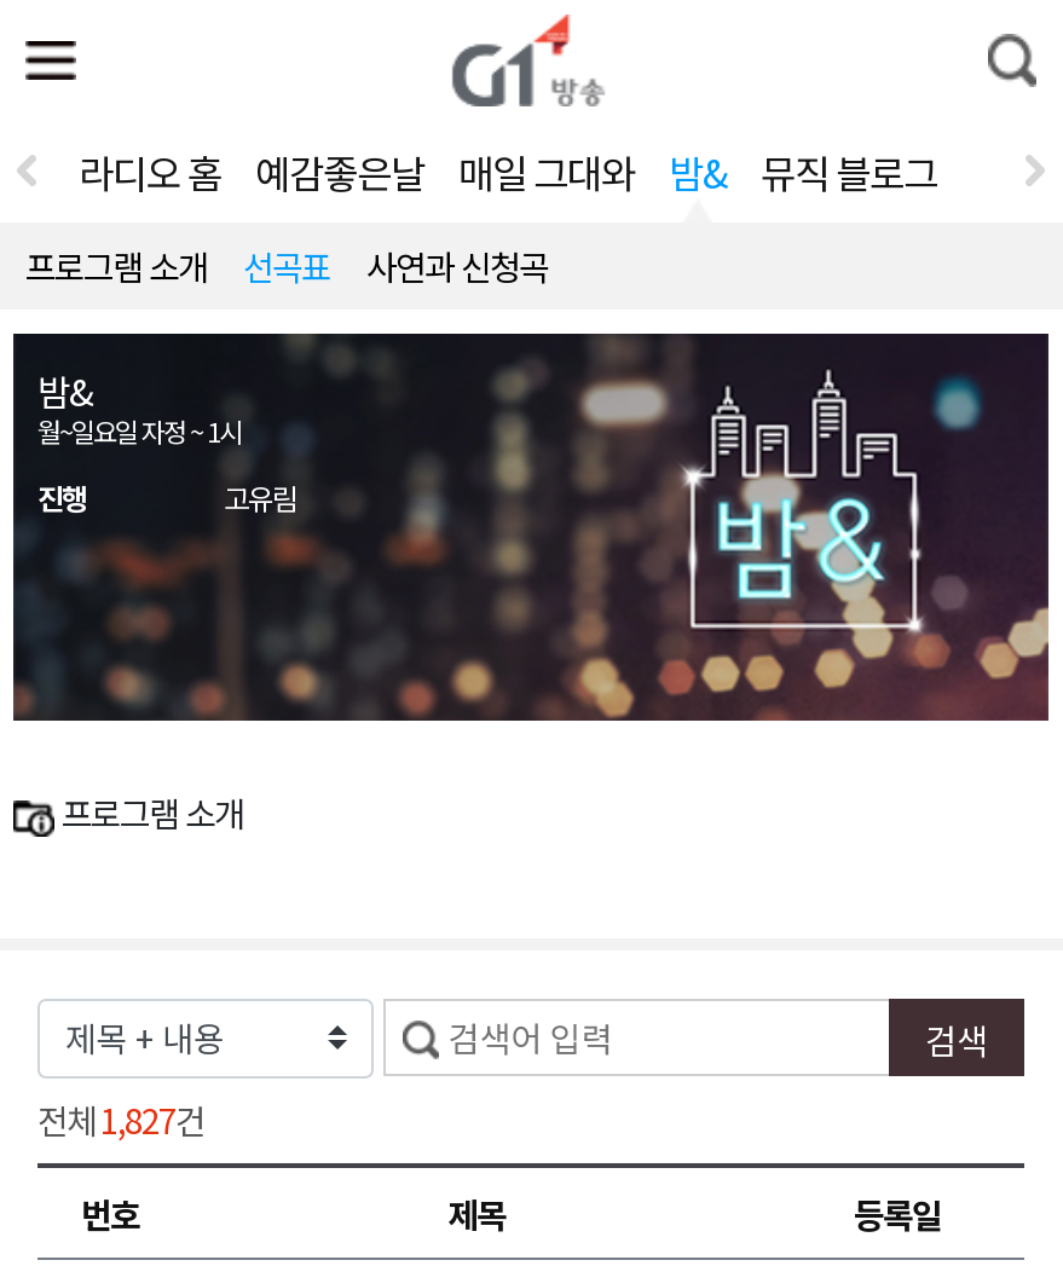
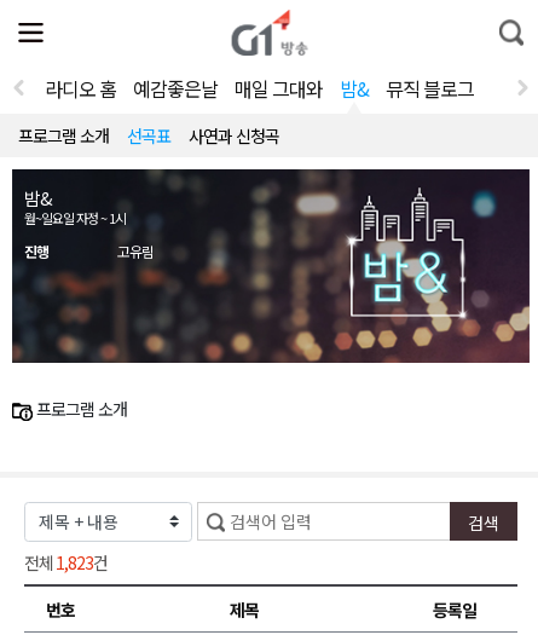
[37,1095,204,1143] 전체 1,827건 -> [24,550,108,574] 전체 1,823건

